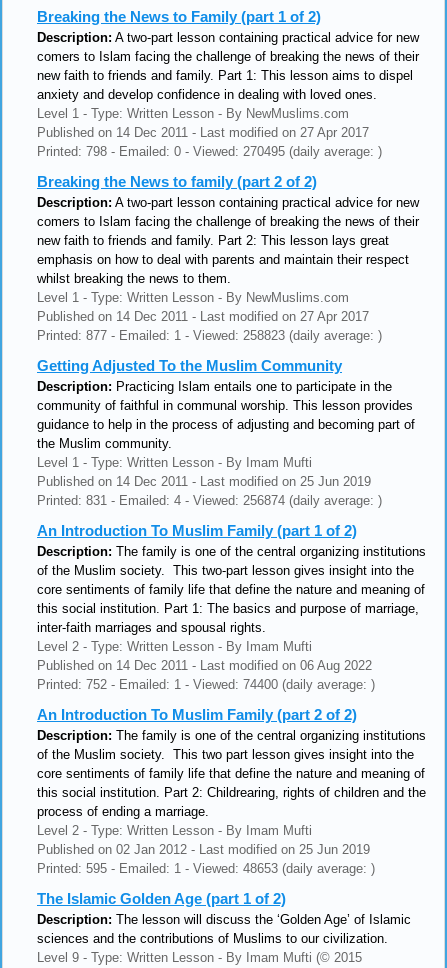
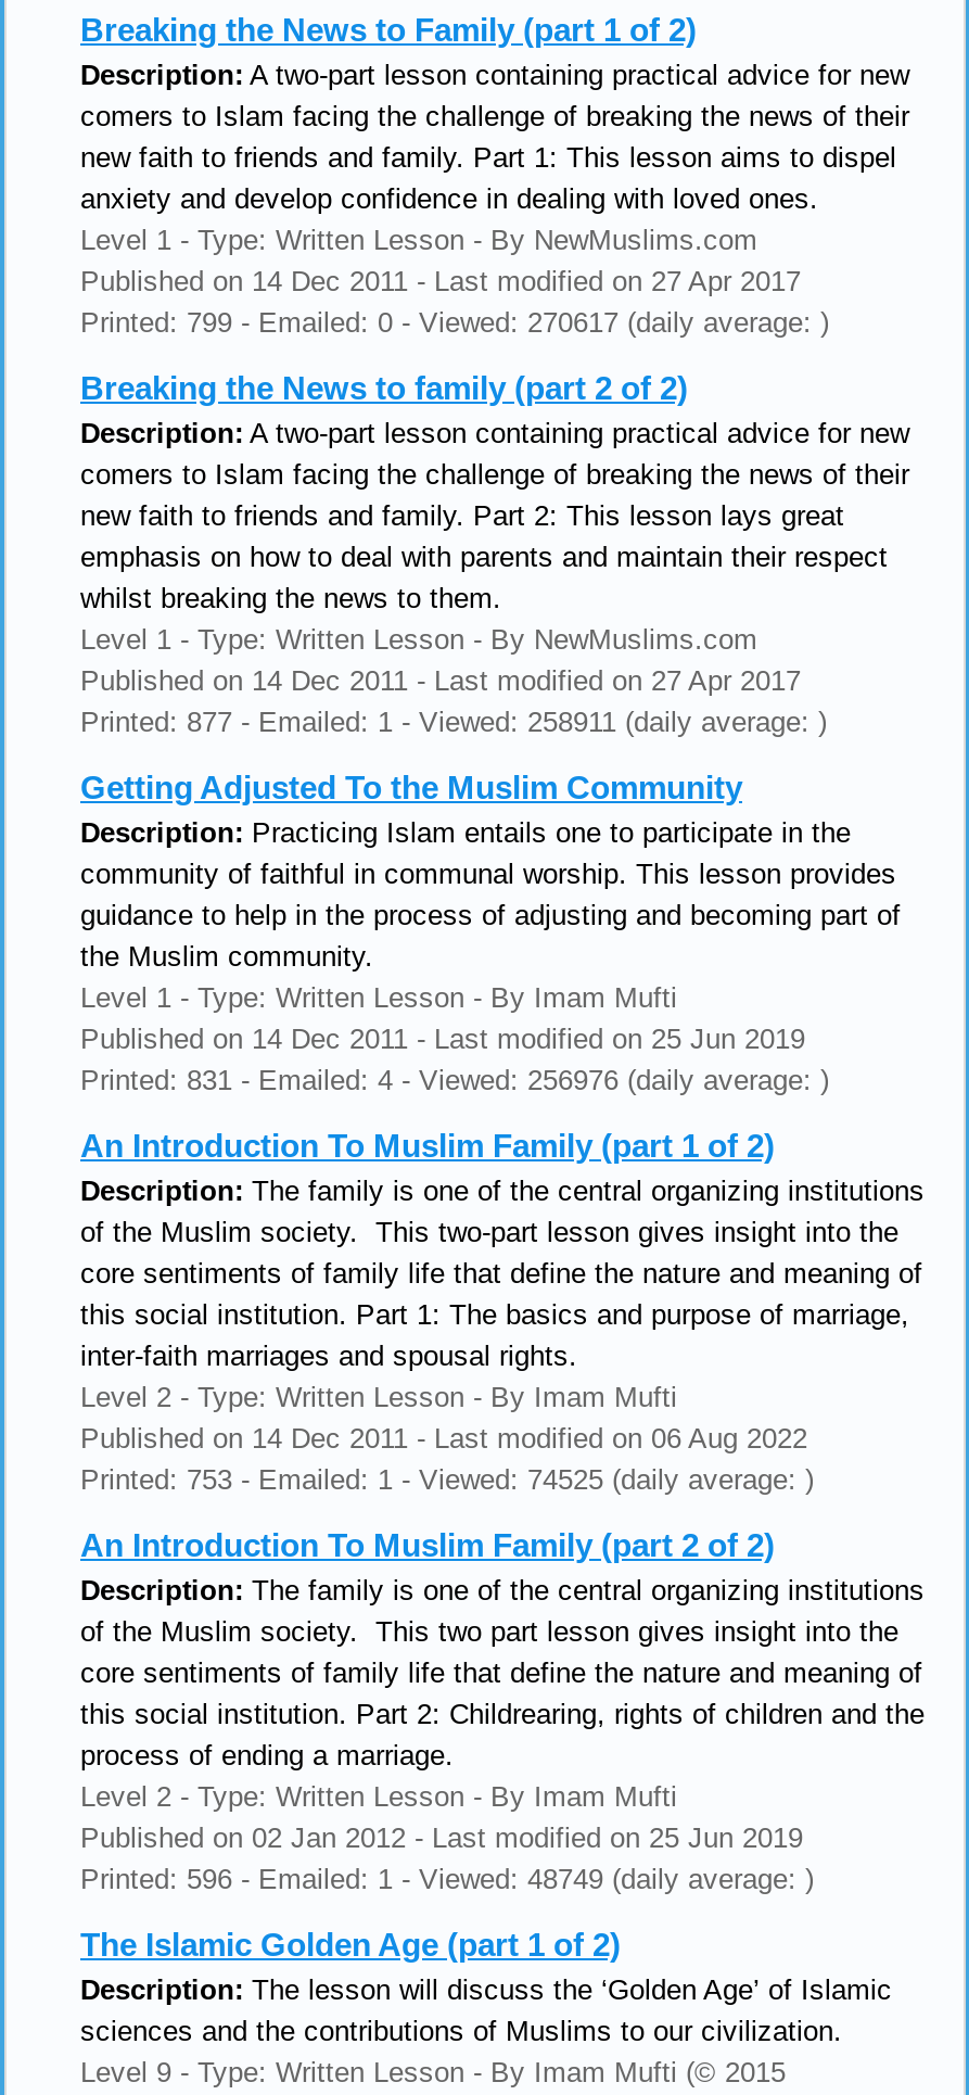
[37,144,382,159] Printed: 798 - Emailed: 0 - Viewed: 270495 (daily average: ) -> [80,306,829,339] Printed: 799 - Emailed: 0 - Viewed: 270617 (daily average: )
[37,328,382,343] Printed: 877 - Emailed: 1 - Viewed: 258823 (daily average: ) -> [80,706,827,738] Printed: 877 - Emailed: 1 - Viewed: 258911 (daily average: )
[37,493,382,508] Printed: 831 - Emailed: 4 - Viewed: 256874 (daily average: ) -> [80,1064,829,1096] Printed: 831 - Emailed: 4 - Viewed: 256976 (daily average: )
[37,677,375,692] Printed: 752 - Emailed: 1 - Viewed: 74400 (daily average: ) -> [80,1463,814,1496] Printed: 753 - Emailed: 1 - Viewed: 74525 (daily average: )
[37,861,375,876] Printed: 595 - Emailed: 1 - Viewed: 48653 (daily average: ) -> [80,1863,814,1895] Printed: 596 - Emailed: 1 - Viewed: 48749 (daily average: )

